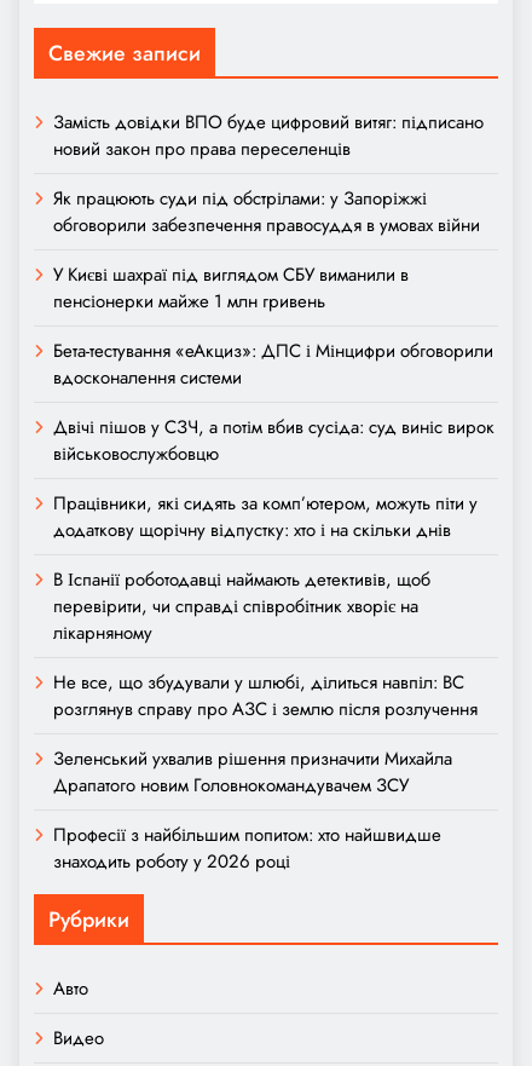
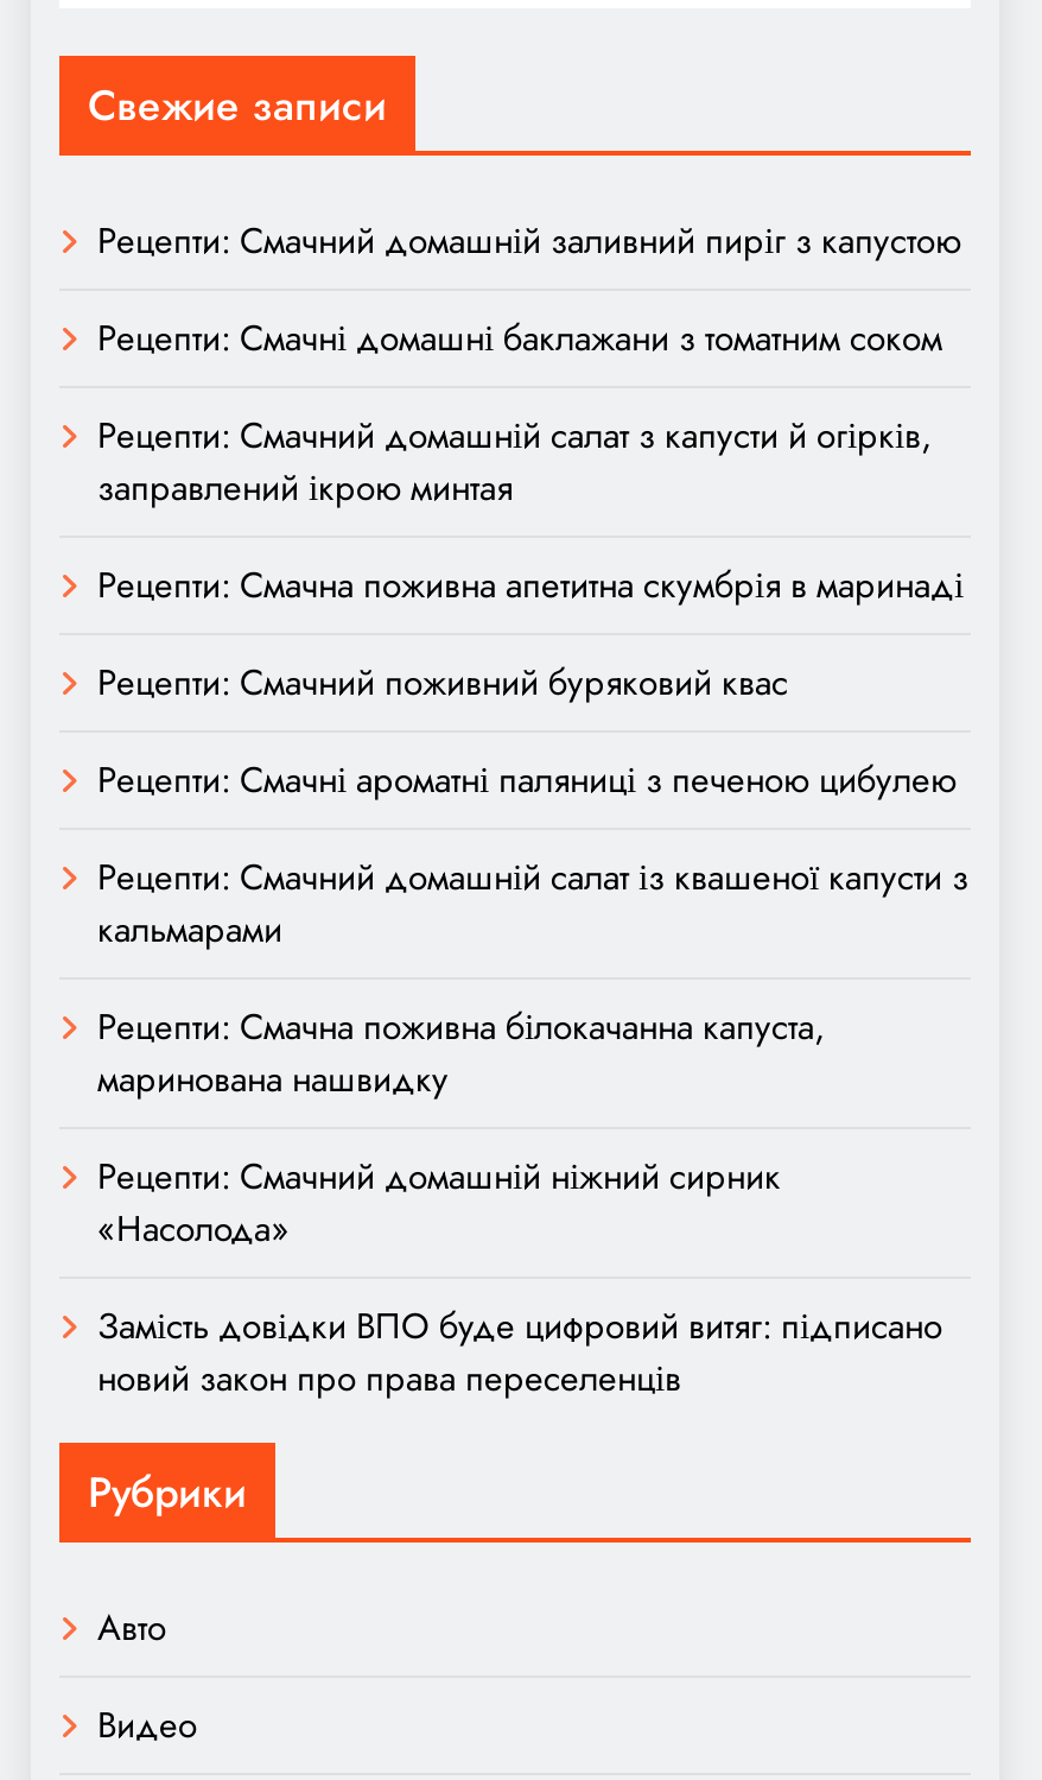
none -> [97,214,968,1254] Рецепти: Смачний домашній заливний пиріг з капустою | Рецепти: Смачні домашні баклажани з томатним соком | Рецепти: Смачний домашній салат з капусти й огірків, | заправлений ікрою минтая | Рецепти: Смачна поживна апетитна скумбрія в маринаді | Рецепти: Смачний поживний буряковий квас | Рецепти: Смачні ароматні паляниці з печеною цибулею | Рецепти: Смачний домашній салат із квашеної капусти з | кальмарами | Рецепти: Смачна поживна білокачанна капуста, | маринована нашвидку | Рецепти: Смачний домашній ніжний сирник | «Насолода»
moved [53,108,484,162] -> [97,1299,942,1404]: Замість довідки ВПО буде цифровий витяг: підписано | новий закон про права переселенців
[53,185,495,874] Як працюють суди під обстрілами: у Запоріжжі | обговорили забезпечення правосуддя в умовах війни | У Києві шахраї під виглядом СБУ виманили в | пенсіонерки майже 1 млн гривень | Бета-тестування «еАкциз»: ДПС і Мінцифри обговорили | вдосконалення системи | Двічі пішов у СЗЧ, а потім вбив сусіда: суд виніс вирок | військовослужбовцю | Працівники, які сидять за комп’ютером, можуть піти у | додаткову щорічну відпустку: хто і на скільки днів | В Іспанії роботодавці наймають детективів, щоб | перевірити, чи справді співробітник хворіє на | лікарняному | Не все, що збудували у шлюбі, ділиться навпіл: ВС | розглянув справу про АЗС і землю після розлучення | Зеленський ухвалив рішення призначити Михайла | Драпатого новим Головнокомандувачем ЗСУ | Професії з найбільшим попитом: хто найшвидше | знаходить роботу у 2026 році -> none

